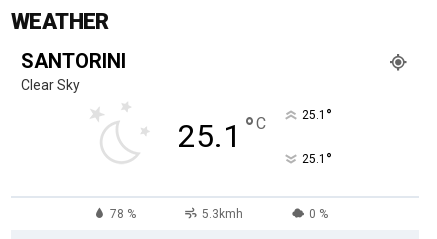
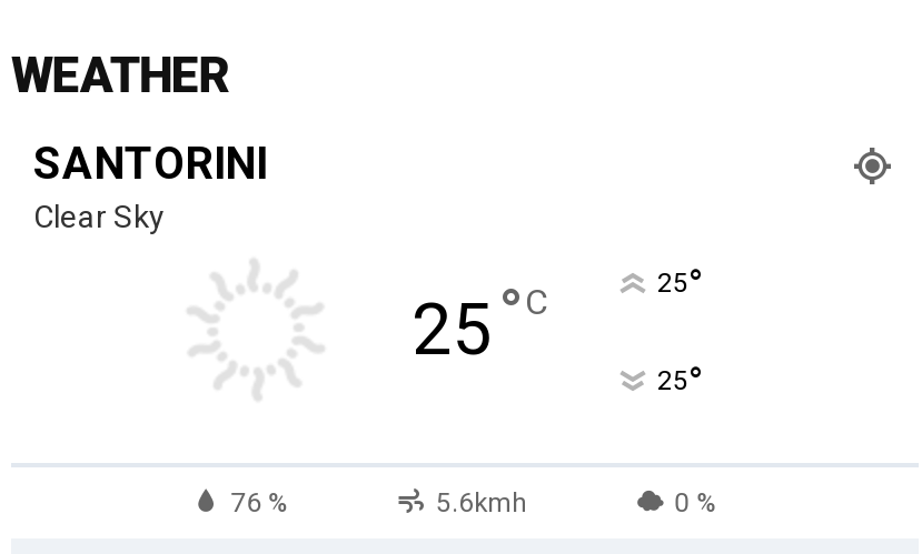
[177,105,331,155] 25.1 °C | 25.1° -> [412,261,702,372] 25 °C | 25°
[301,149,331,170] 25.1° -> [657,359,702,405] 25°
[110,207,243,221] 78 % | 5.3kmh -> [230,487,527,518] 76 % | 5.6kmh

